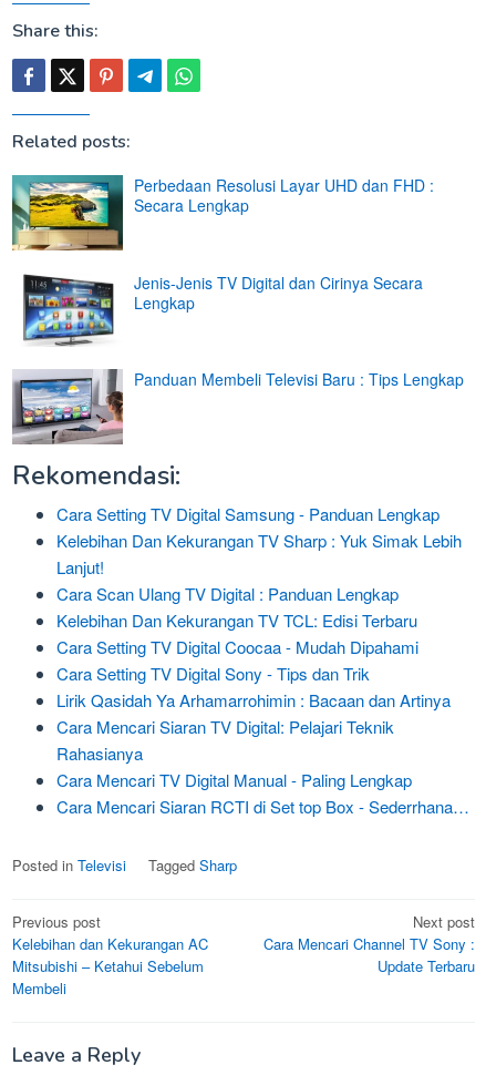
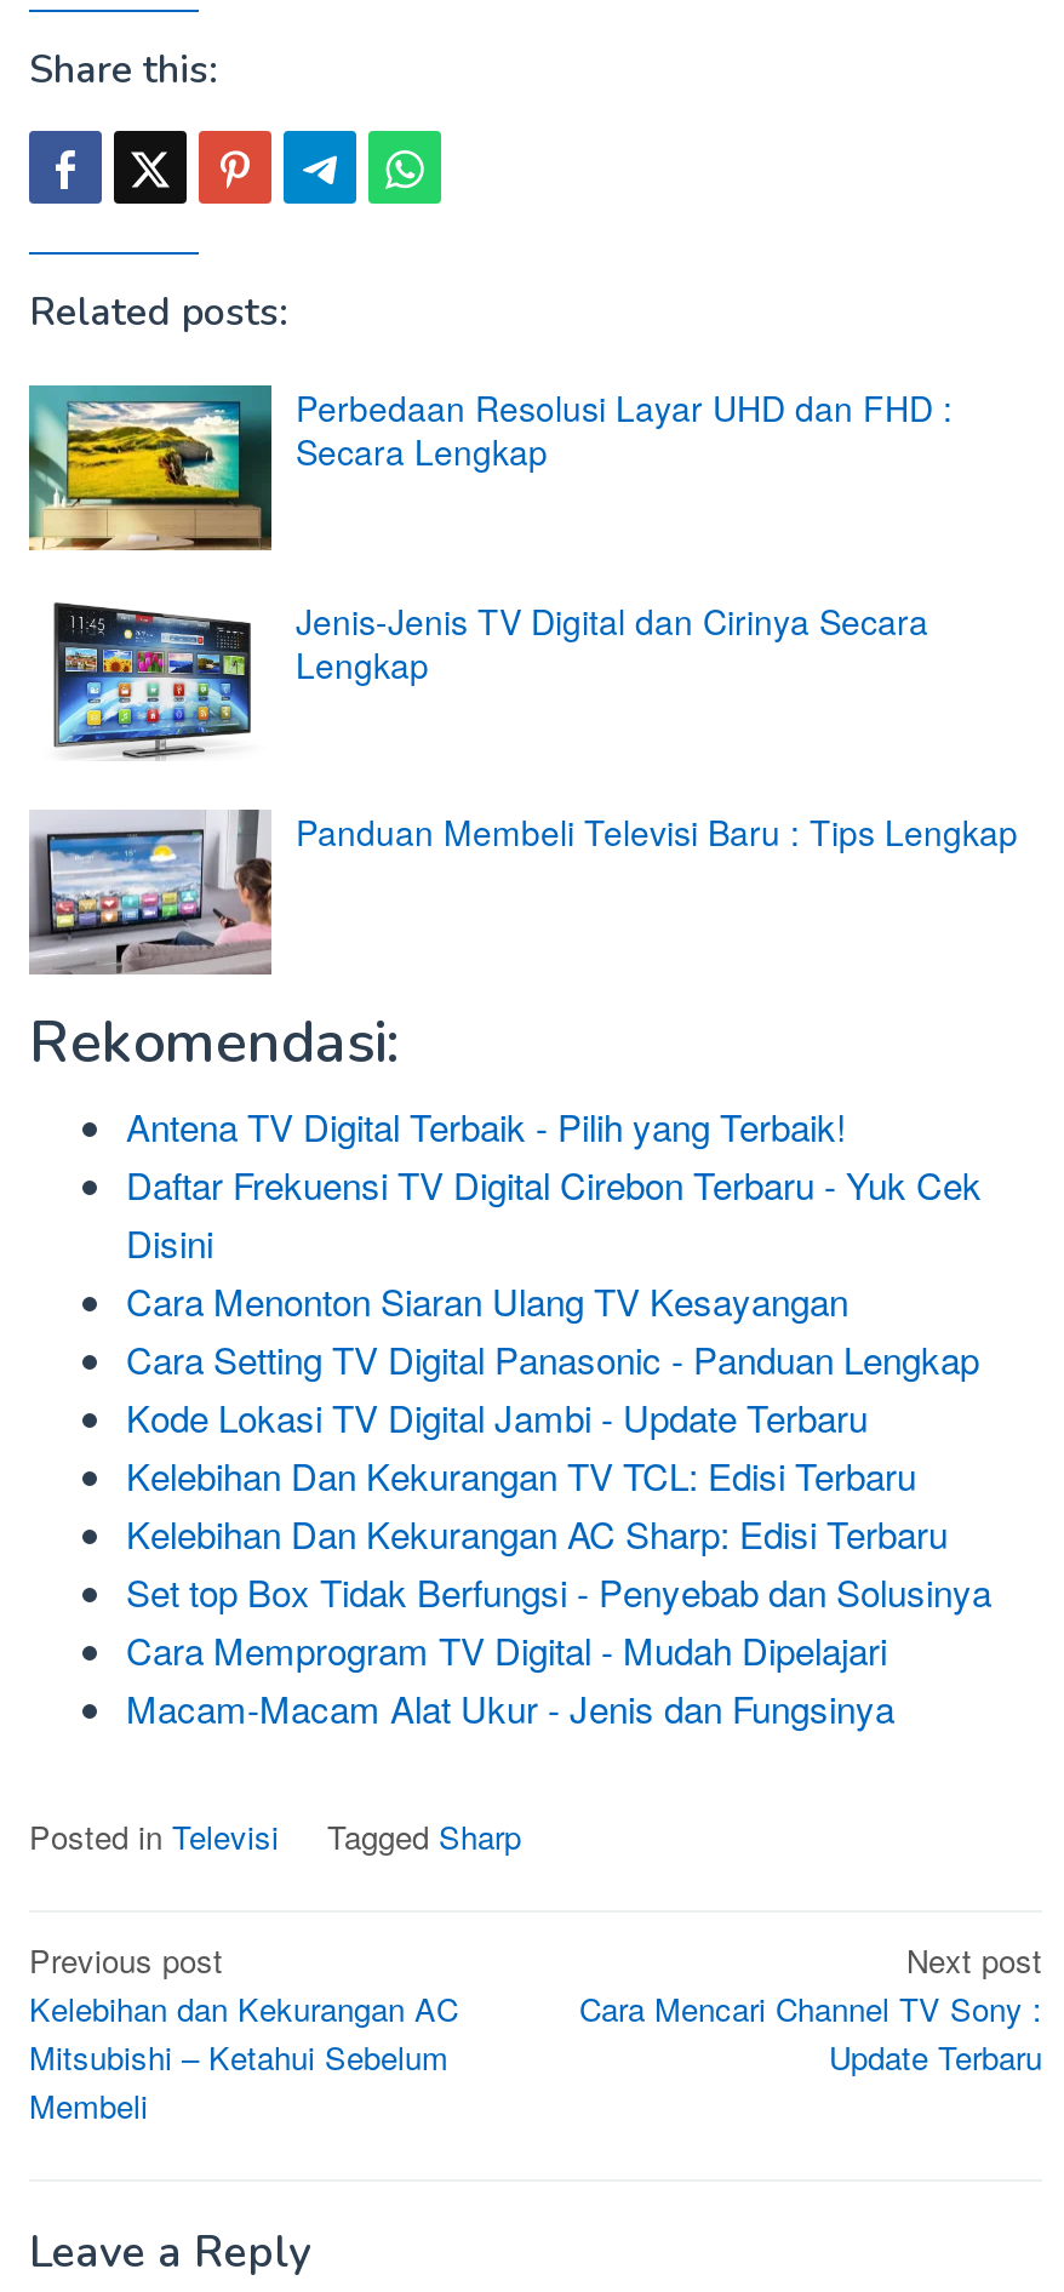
[56,502,462,605] Cara Setting TV Digital Samsung - Panduan Lengkap | Kelebihan Dan Kekurangan TV Sharp : Yuk Simak Lebih | Lanjut! | Cara Scan Ulang TV Digital : Panduan Lengkap -> [126,1100,982,1442] Antena TV Digital Terbaik - Pilih yang Terbaik! | Daftar Frekuensi TV Digital Cirebon Terbaru - Yuk Cek | Disini | Cara Menonton Siaran Ulang TV Kesayangan | Cara Setting TV Digital Panasonic - Panduan Lengkap | Kode Lokasi TV Digital Jambi - Update Terbaru
moved [56,608,417,631] -> [126,1449,916,1500]: Kelebihan Dan Kekurangan TV TCL: Edisi Terbaru
[56,635,469,818] Cara Setting TV Digital Coocaa - Mudah Dipahami | Cara Setting TV Digital Sony - Tips dan Trik | Lirik Qasidah Ya Arhamarrohimin : Bacaan dan Artinya | Cara Mencari Siaran TV Digital: Pelajari Teknik | Rahasianya | Cara Mencari TV Digital Manual - Paling Lengkap | Cara Mencari Siaran RCTI di Set top Box - Sederrhana… -> [126,1508,991,1733] Kelebihan Dan Kekurangan AC Sharp: Edisi Terbaru | Set top Box Tidak Berfungsi - Penyebab dan Solusinya | Cara Memprogram TV Digital - Mudah Dipelajari | Macam-Macam Alat Ukur - Jenis dan Fungsinya

